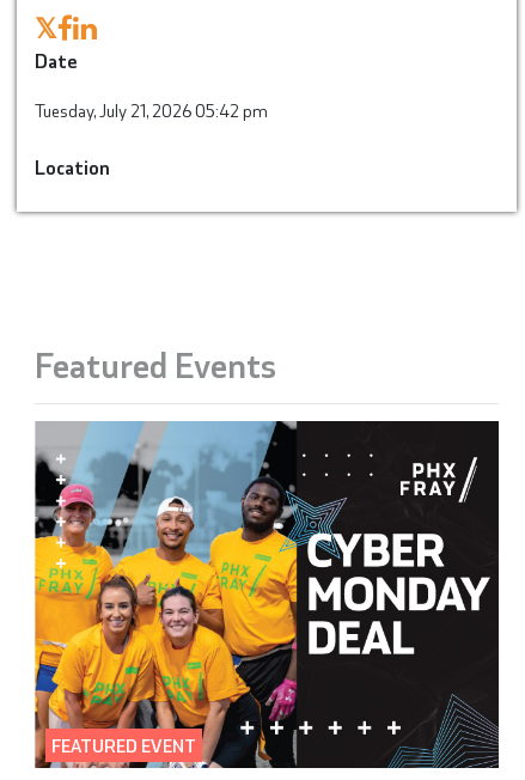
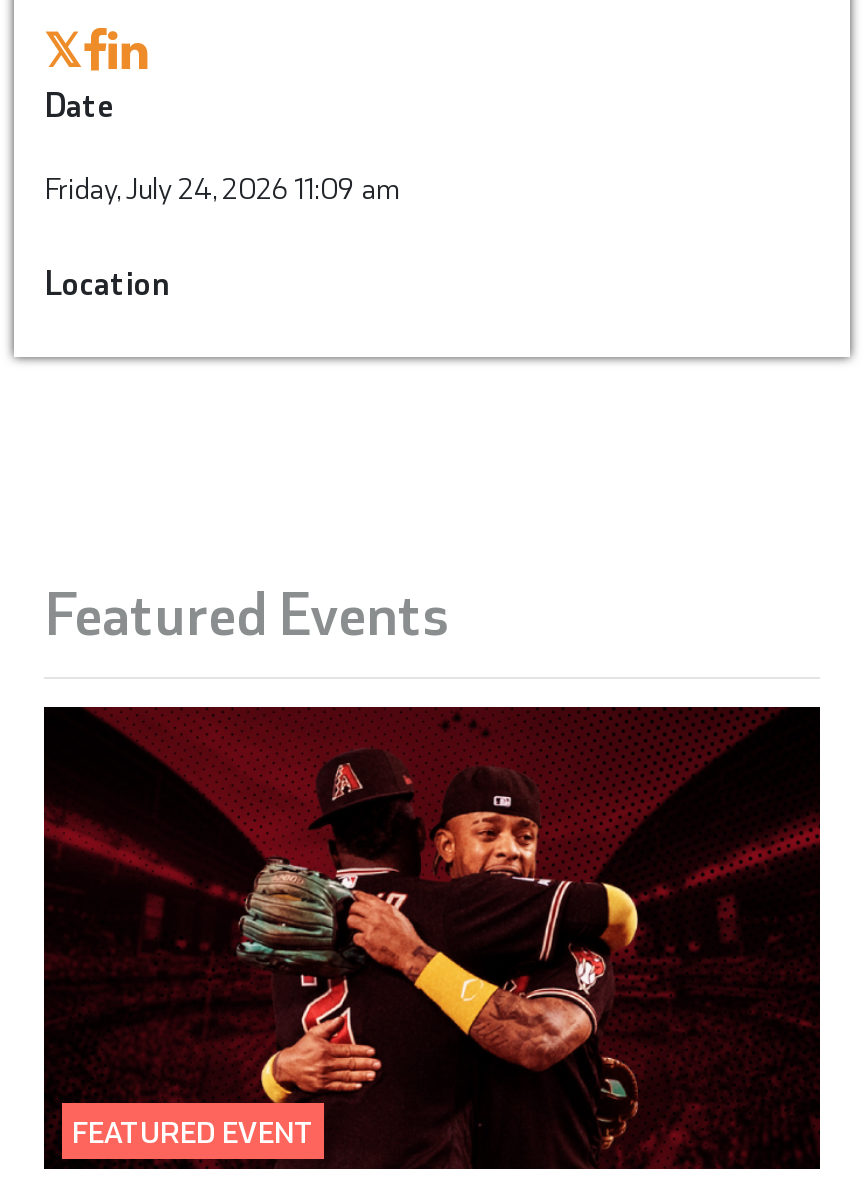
[35,98,268,122] Tuesday, July 21, 2026 05:42 pm -> [44,167,402,207] Friday, July 24, 2026 11:09 am
[33,420,499,769] [image] -> [42,705,820,1173] [image]

